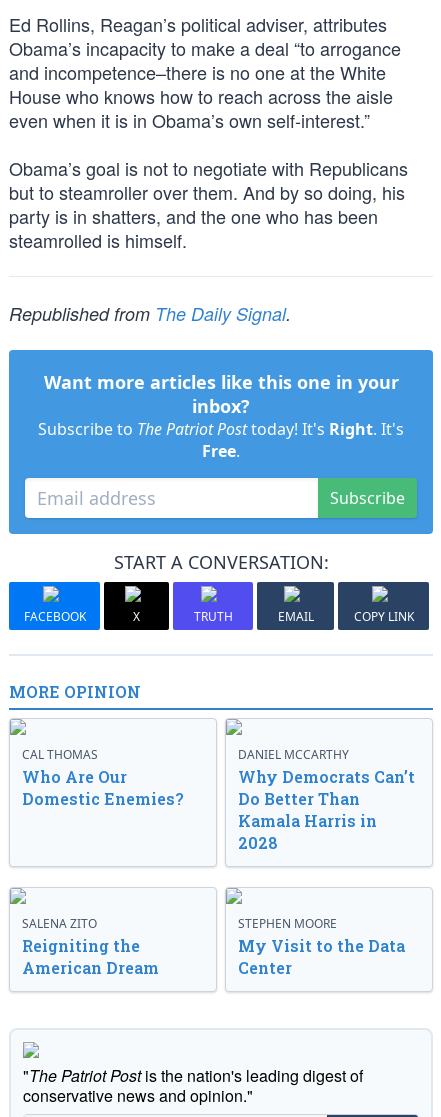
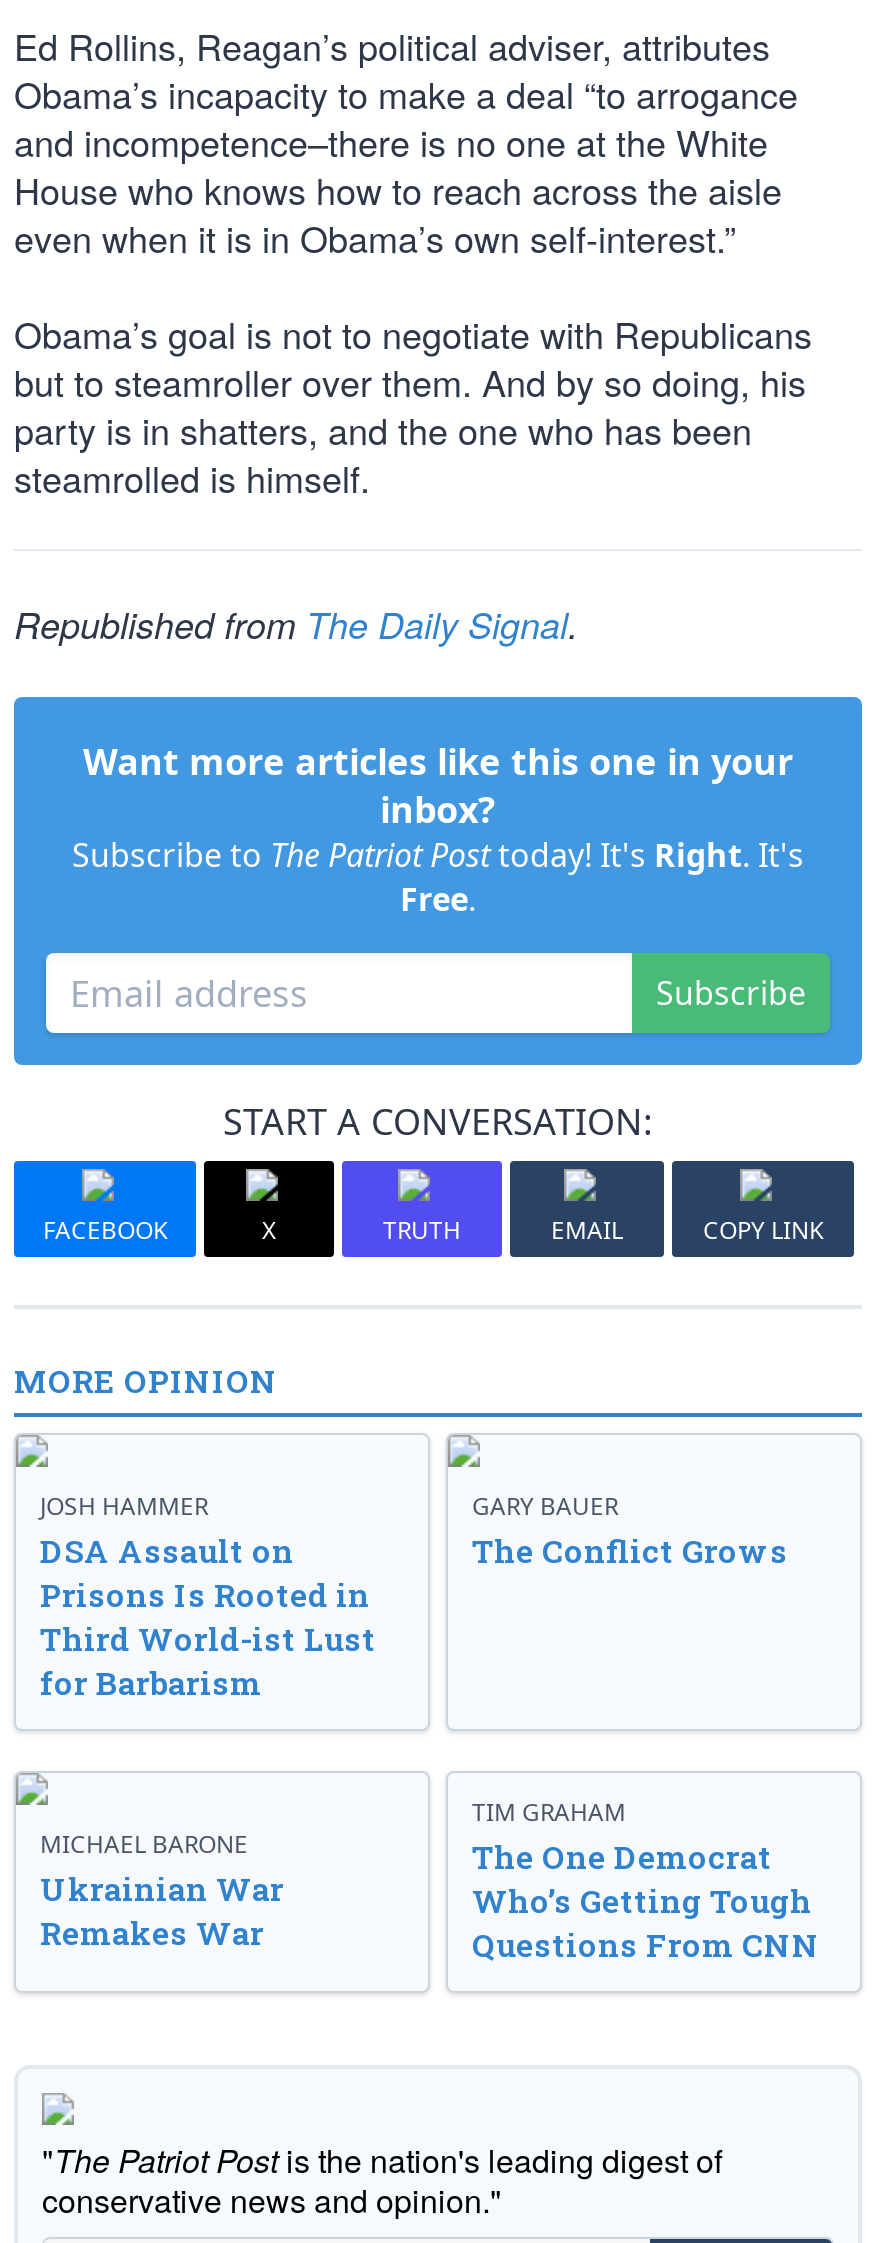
[22,746,184,809] CAL THOMAS | Who Are Our | Domestic Enemies? -> [40,1489,376,1703] JOSH HAMMER | DSA Assault on | Prisons Is Rooted in | Third World-ist Lust | for Barbarism
[238,746,415,853] DANIEL MCCARTHY | Why Democrats Can’t | Do Better Than | Kamala Harris in | 2028 -> [472,1489,788,1571] GARY BAUER | The Conflict Grows
[22,915,159,978] SALENA ZITO | Reigniting the | American Dream -> [40,1827,284,1953] MICHAEL BARONE | Ukrainian War | Remakes War
[238,915,405,978] STEPHEN MOORE | My Visit to the Data | Center -> [472,1795,820,1965] TIM GRAHAM | The One Democrat | Who’s Getting Tough | Questions From CNN

